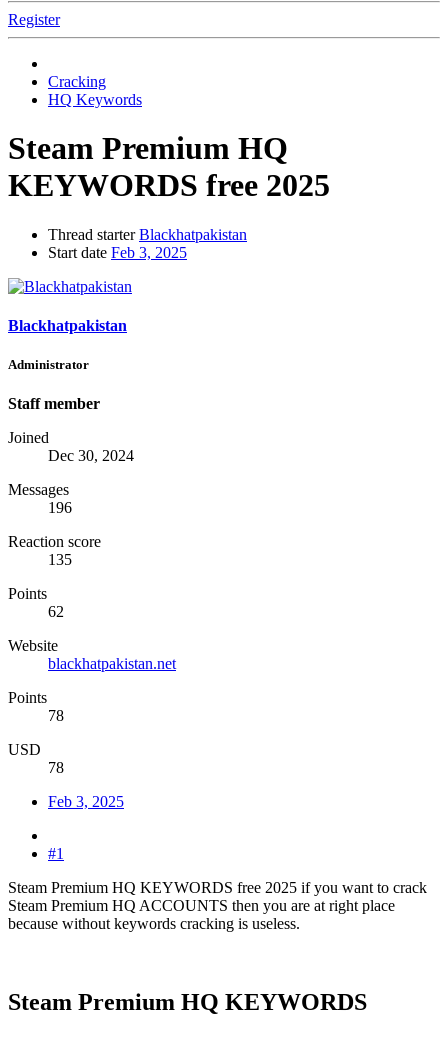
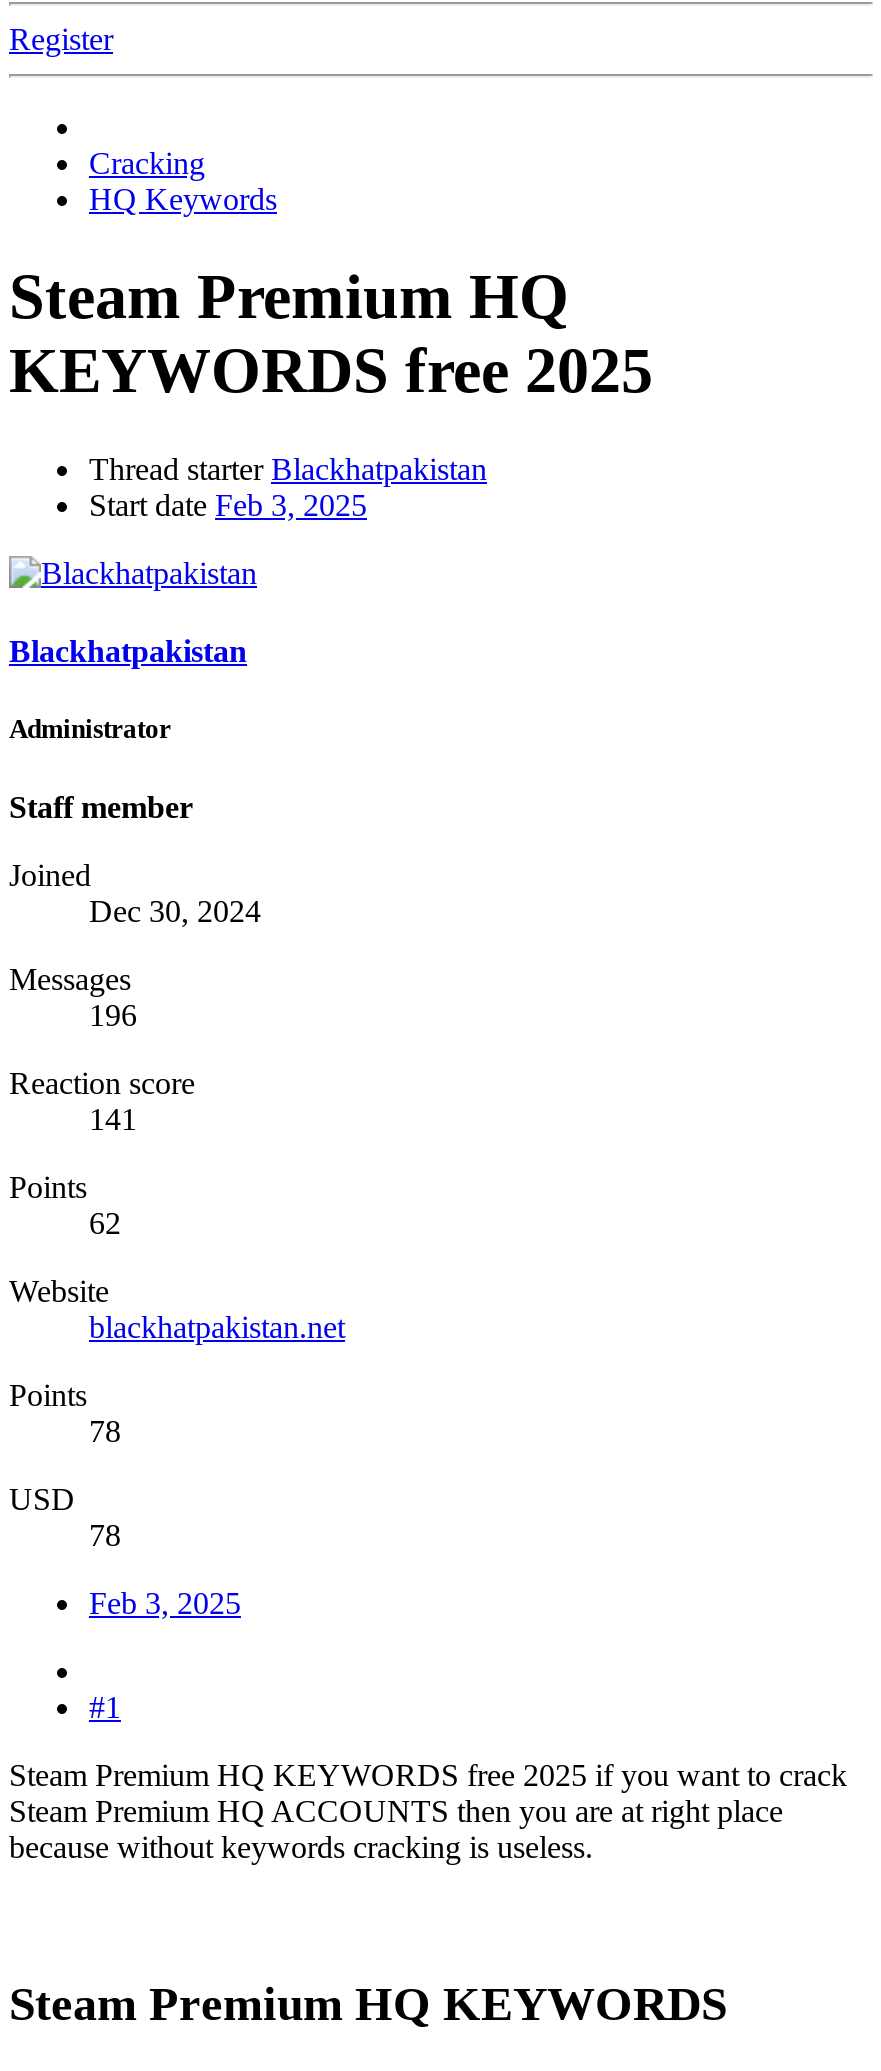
[48,551,72,568] 135 -> [89,1103,137,1137] 141

